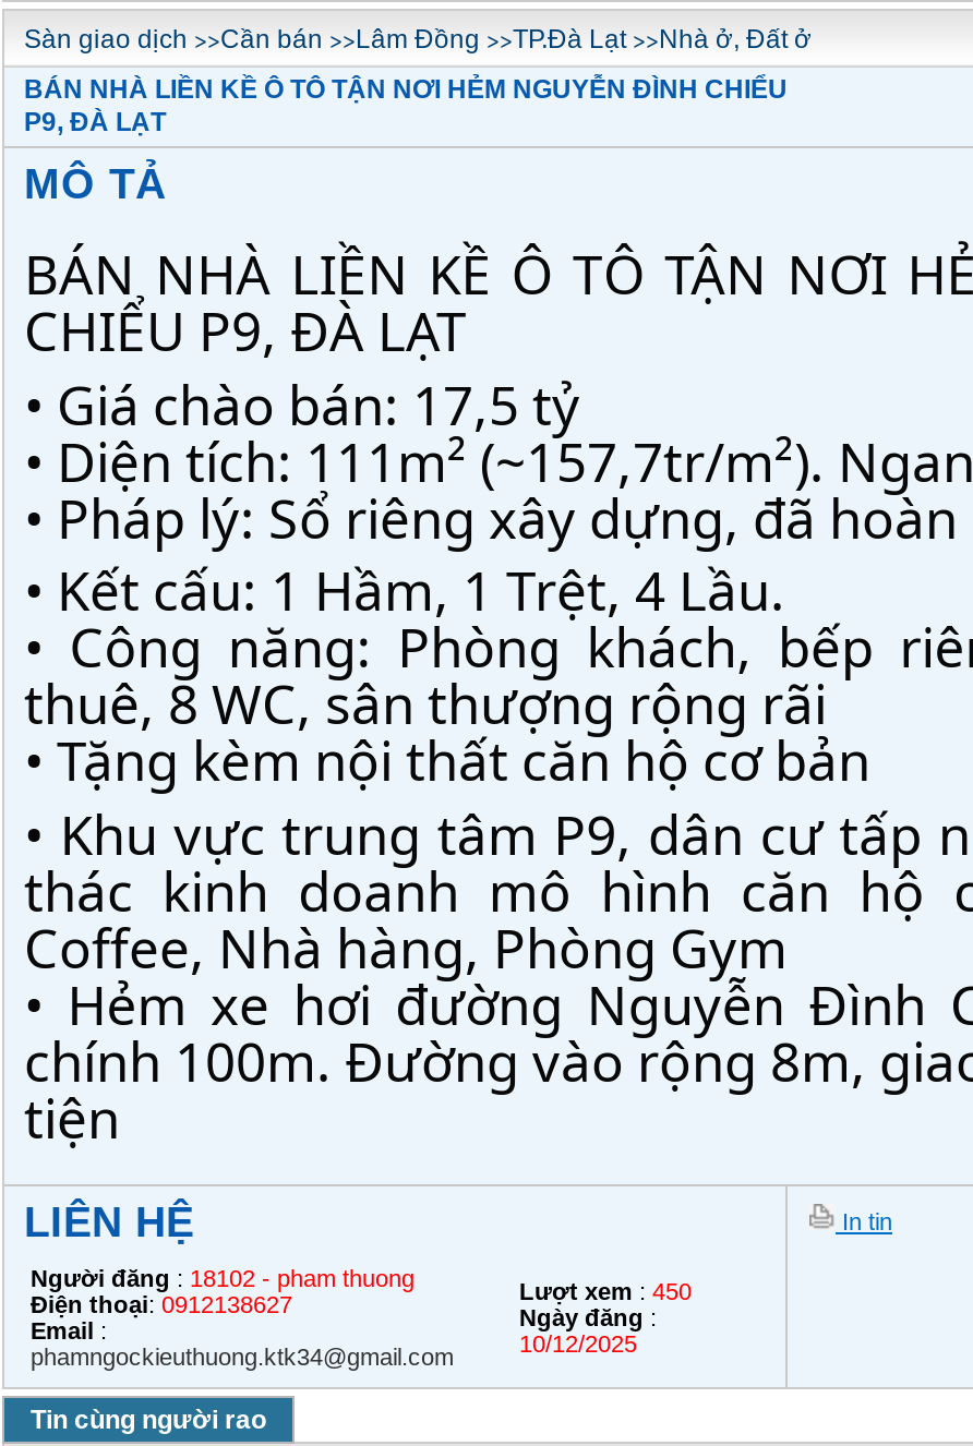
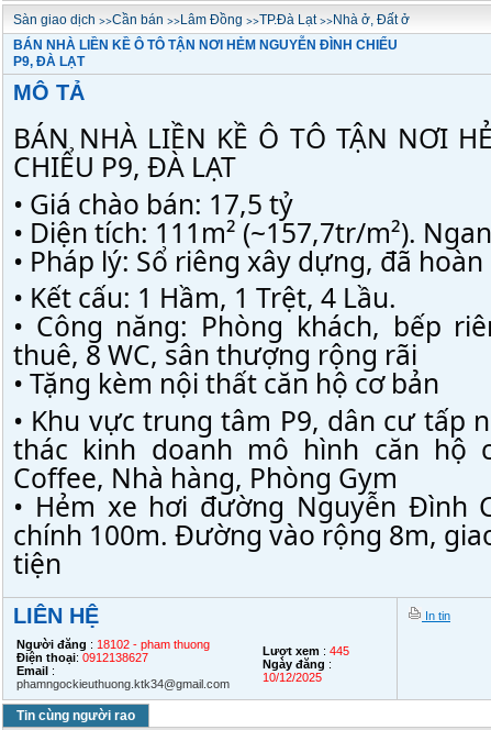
[519,1278,692,1304] Lượt xem: 450 -> [263,644,349,657] Lượt xem: 445

